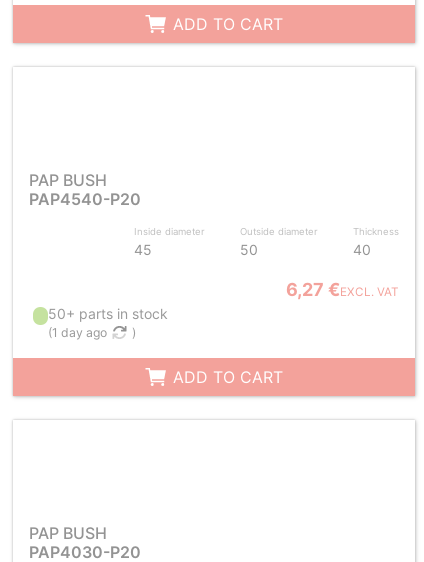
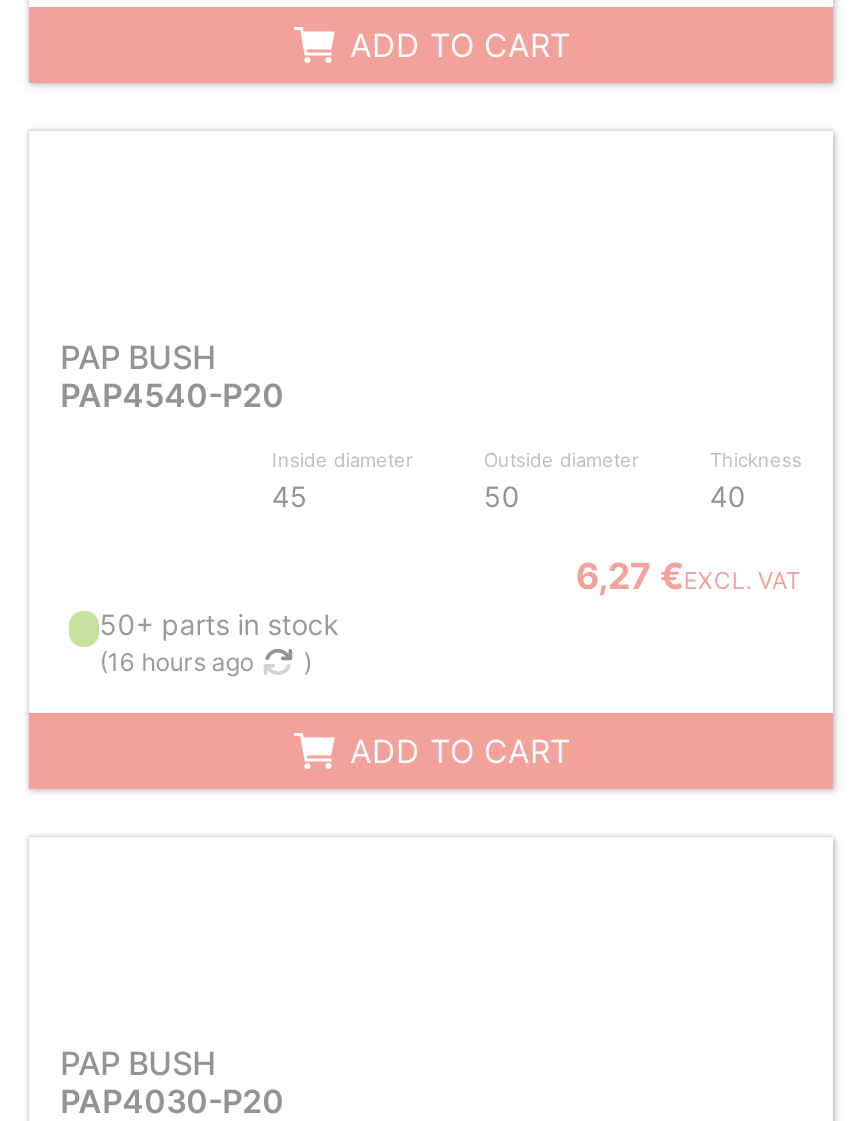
[48,325,107,340] (1 day ago -> [99,647,253,677] (16 hours ago

